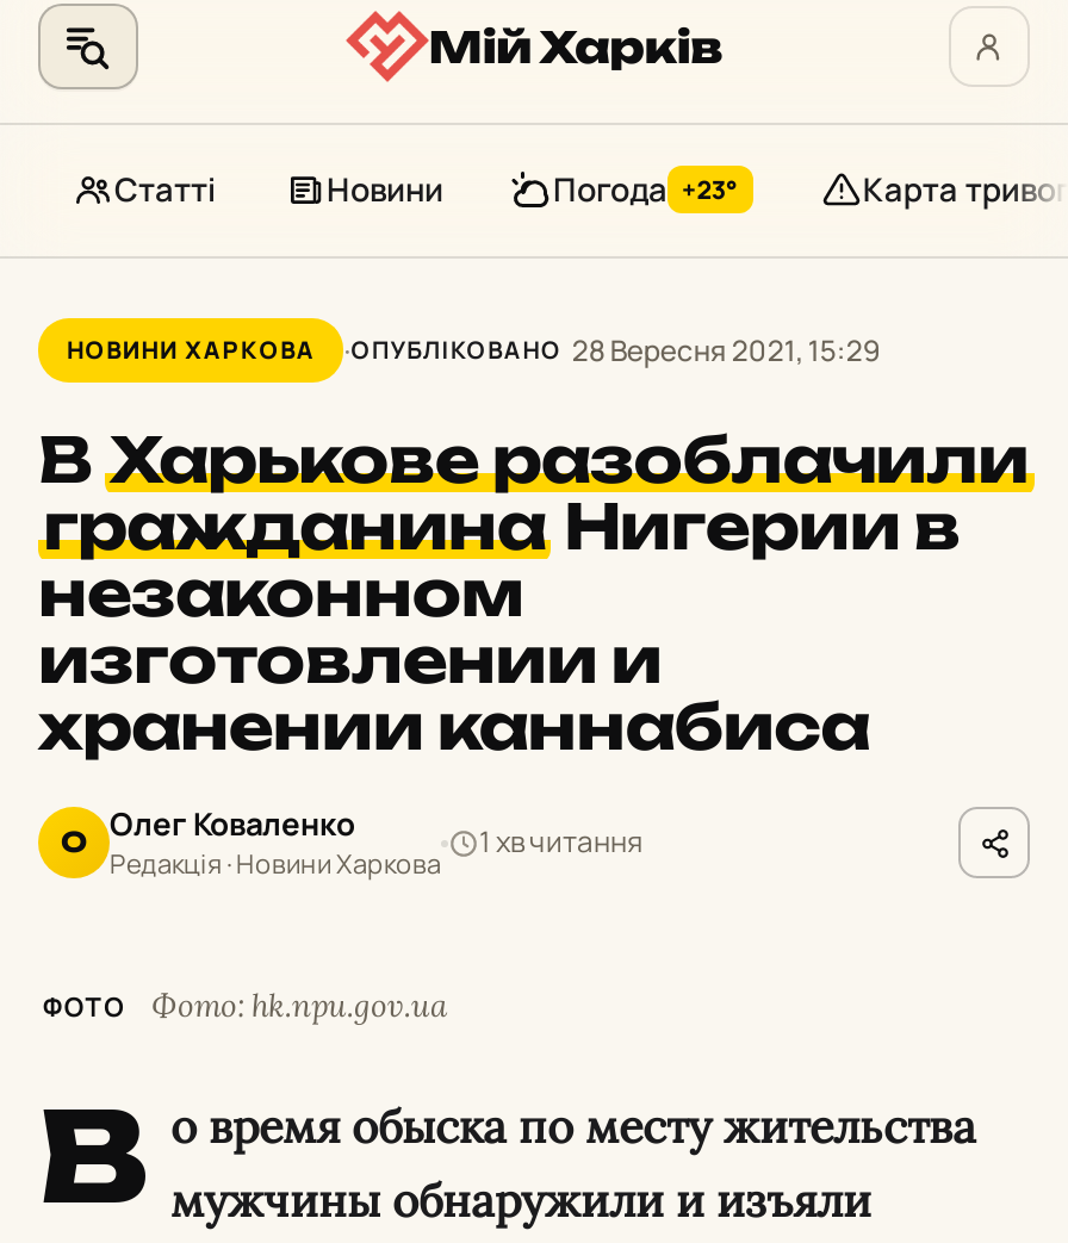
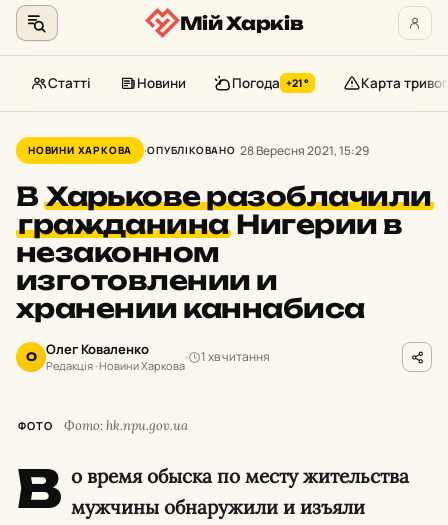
[553,168,739,211] Погода +23° -> [232,74,309,92] Погода +21°

